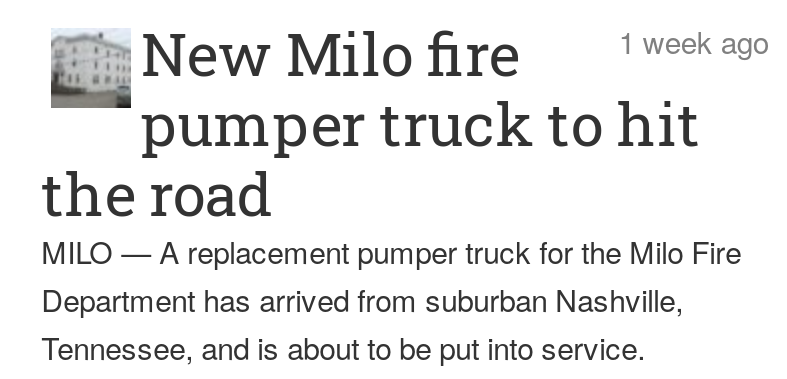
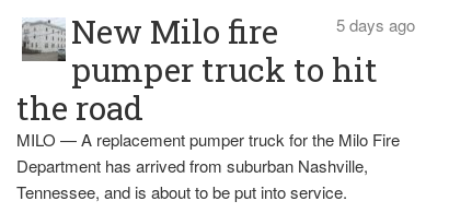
[619,20,769,62] 1 week ago -> [336,13,415,36] 5 days ago

